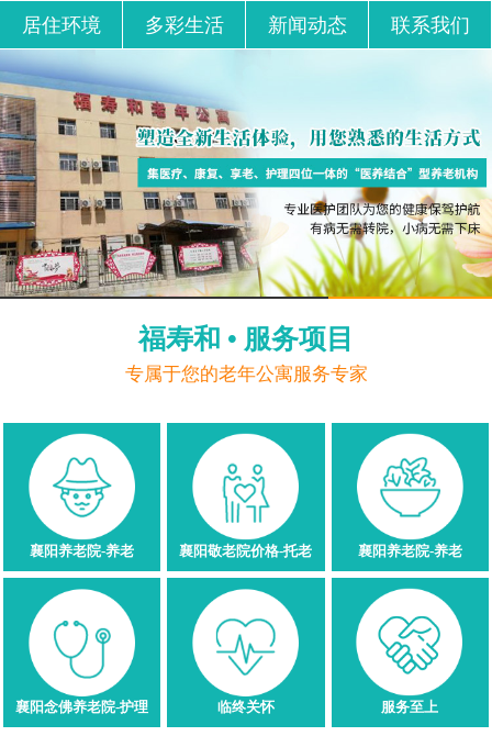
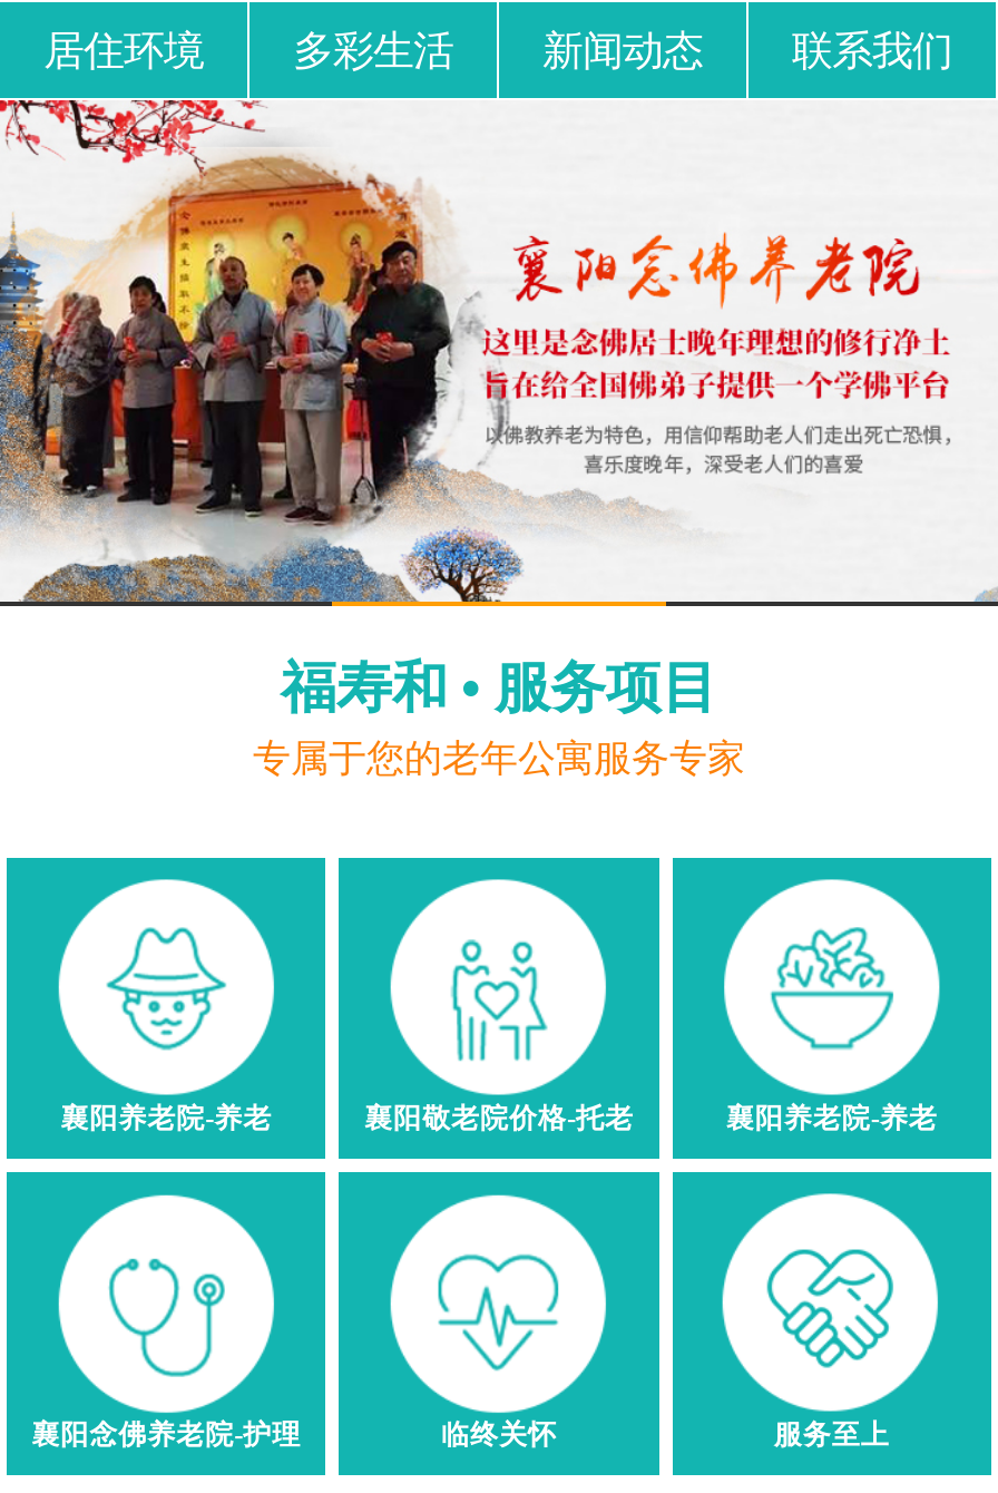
[3,48,489,300] [image] -> [7,98,991,608] [image]

